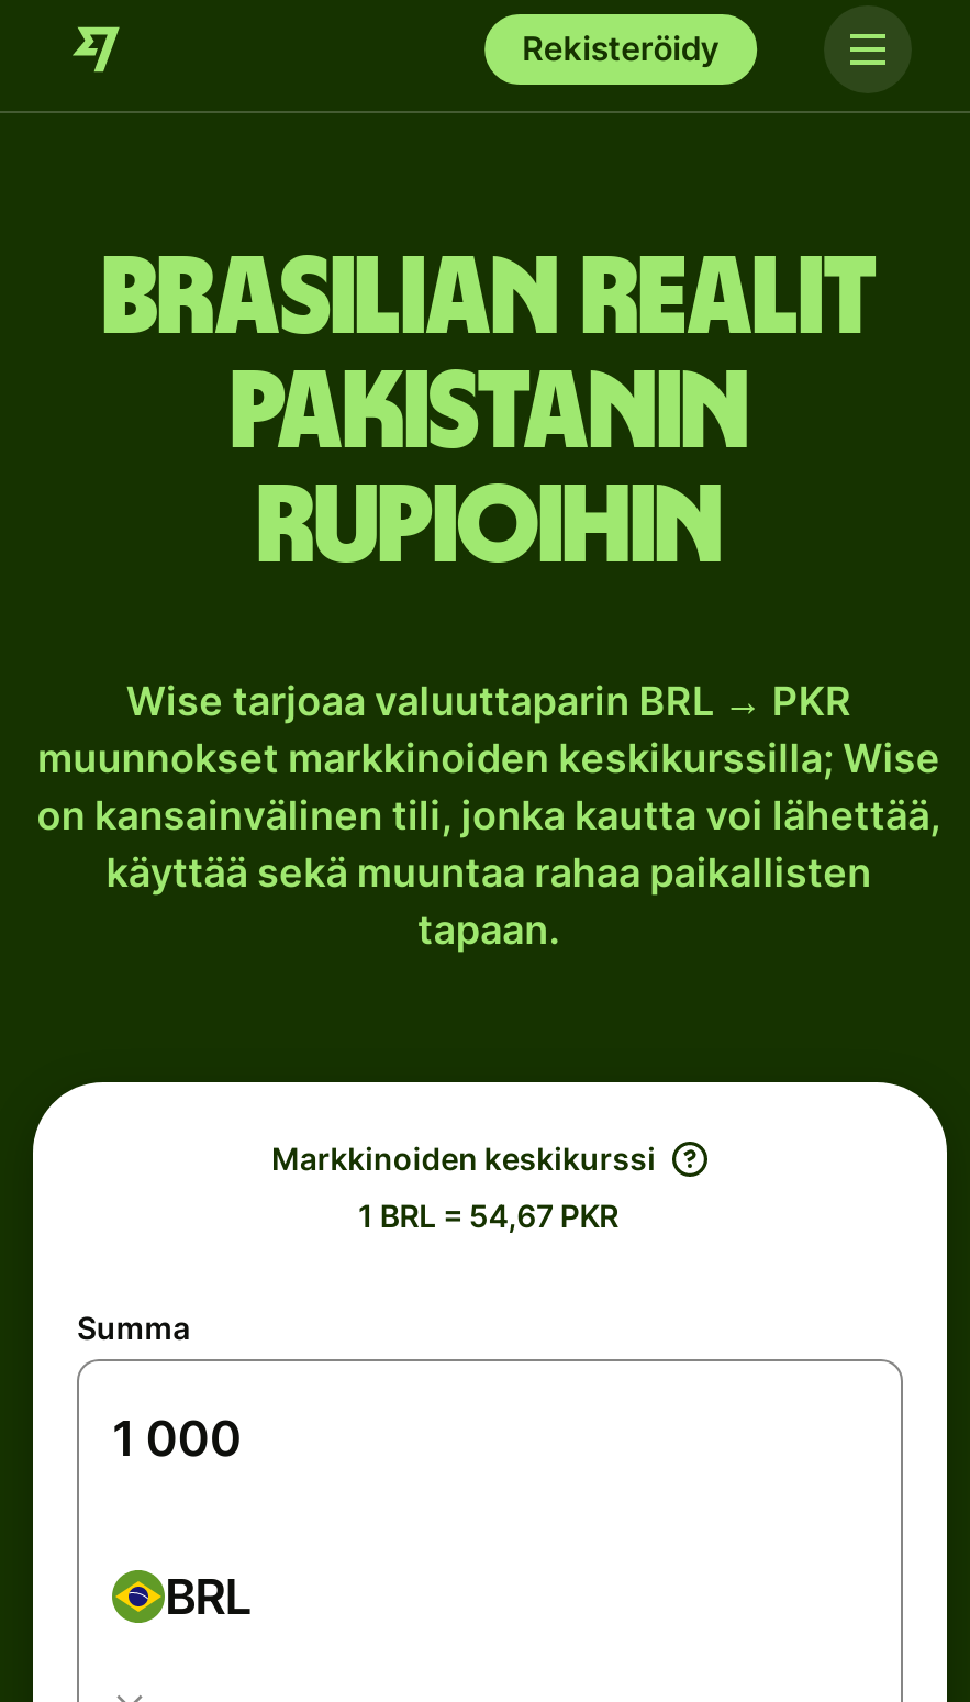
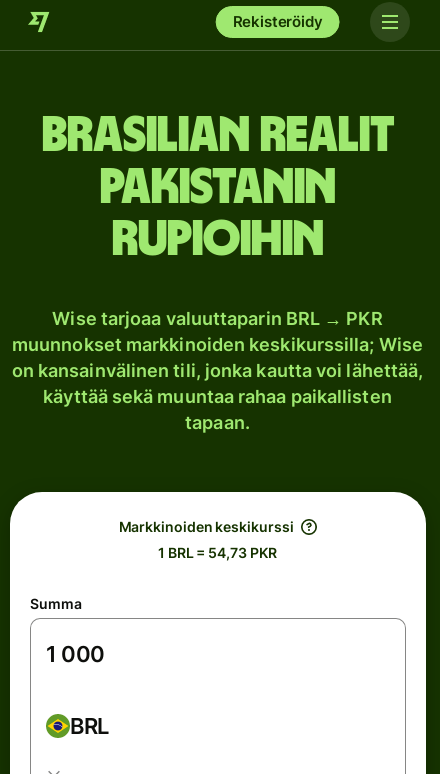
[358,1197,619,1234] 1 BRL = 54,67 PKR -> [158,544,277,561] 1 BRL = 54,73 PKR

